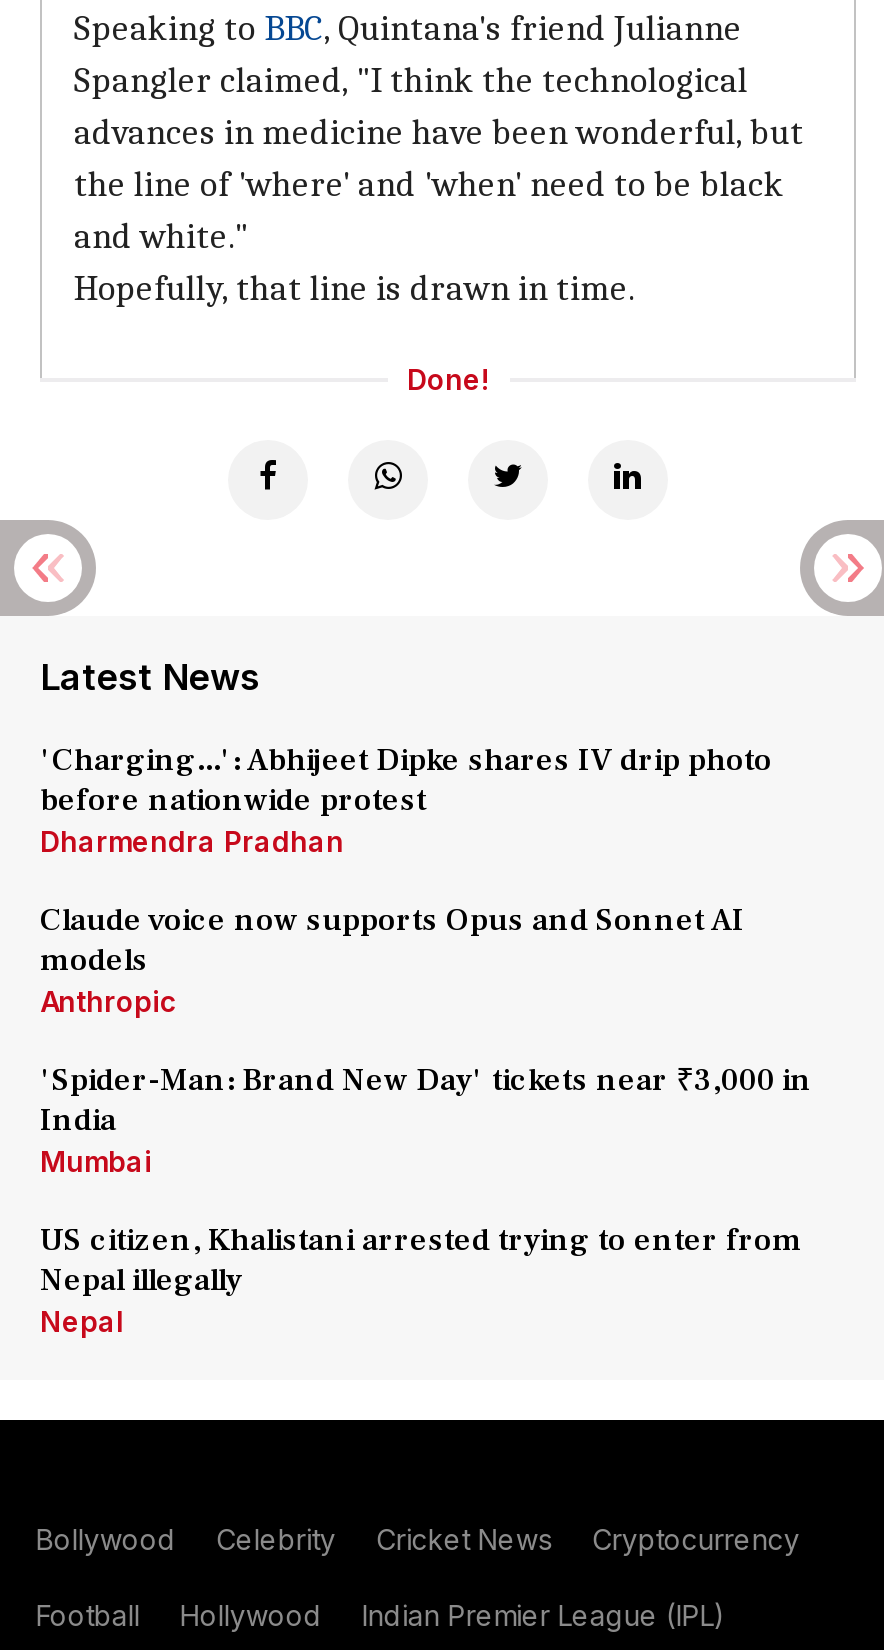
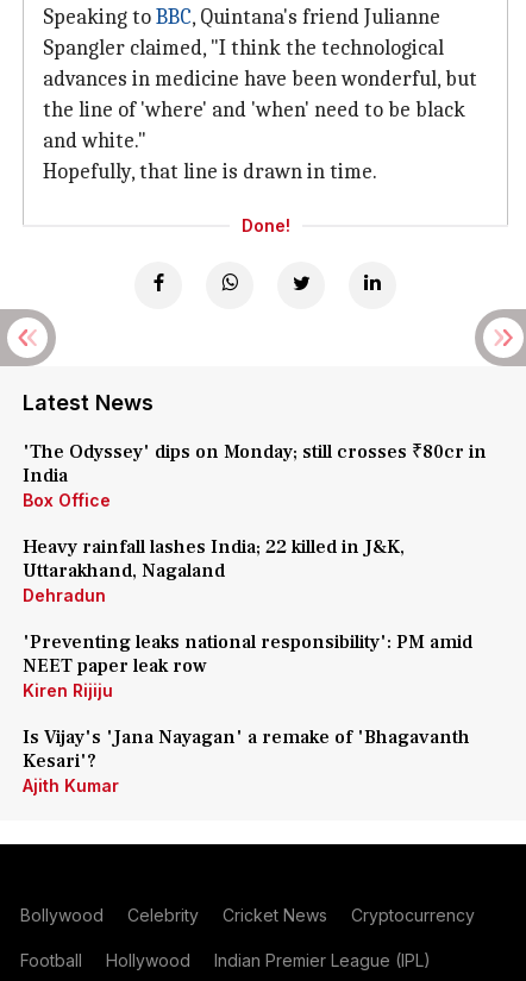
[40,740,812,1100] 'Charging...': Abhijeet Dipke shares IV drip photo | before nationwide protest | Dharmendra Pradhan | Claude voice now supports Opus and Sonnet AI | models | Anthropic | 'Spider-Man: Brand New Day' tickets near ₹3,000 in -> [23,440,487,464] 'The Odyssey' dips on Monday; still crosses ₹80cr in
moved [40,1100,116,1140] -> [23,464,68,488]: India
[40,1144,802,1338] Mumbai | US citizen, Khalistani arrested trying to enter from | Nepal illegally | Nepal -> [23,490,472,796] Box Office | Heavy rainfall lashes India; 22 killed in J&K, | Uttarakhand, Nagaland | Dehradun | 'Preventing leaks national responsibility': PM amid | NEET paper leak row | Kiren Rijiju | Is Vijay's 'Jana Nayagan' a remake of 'Bhagavanth | Kesari'? | Ajith Kumar

